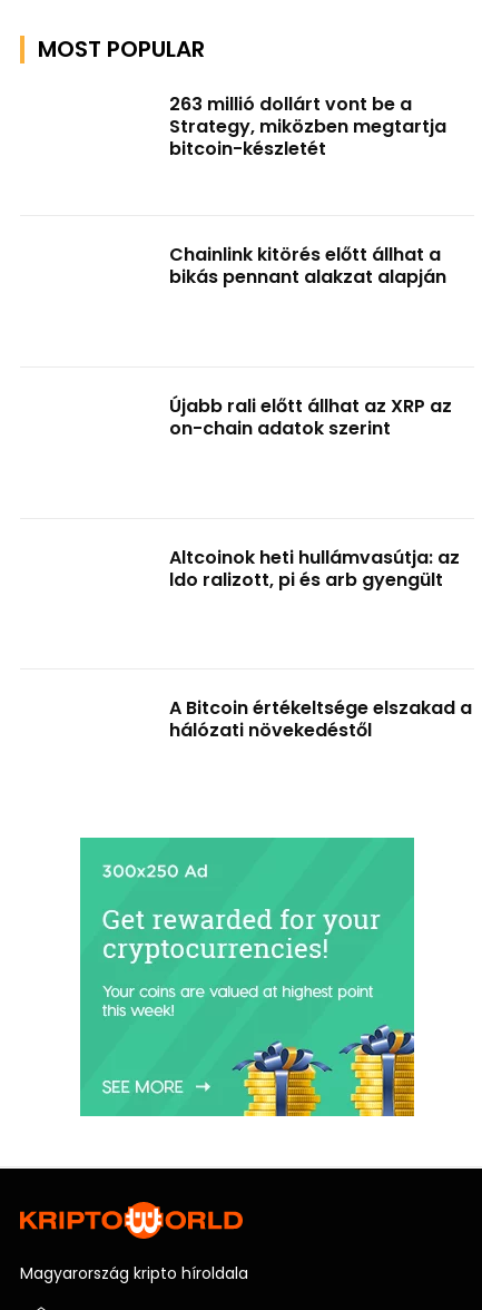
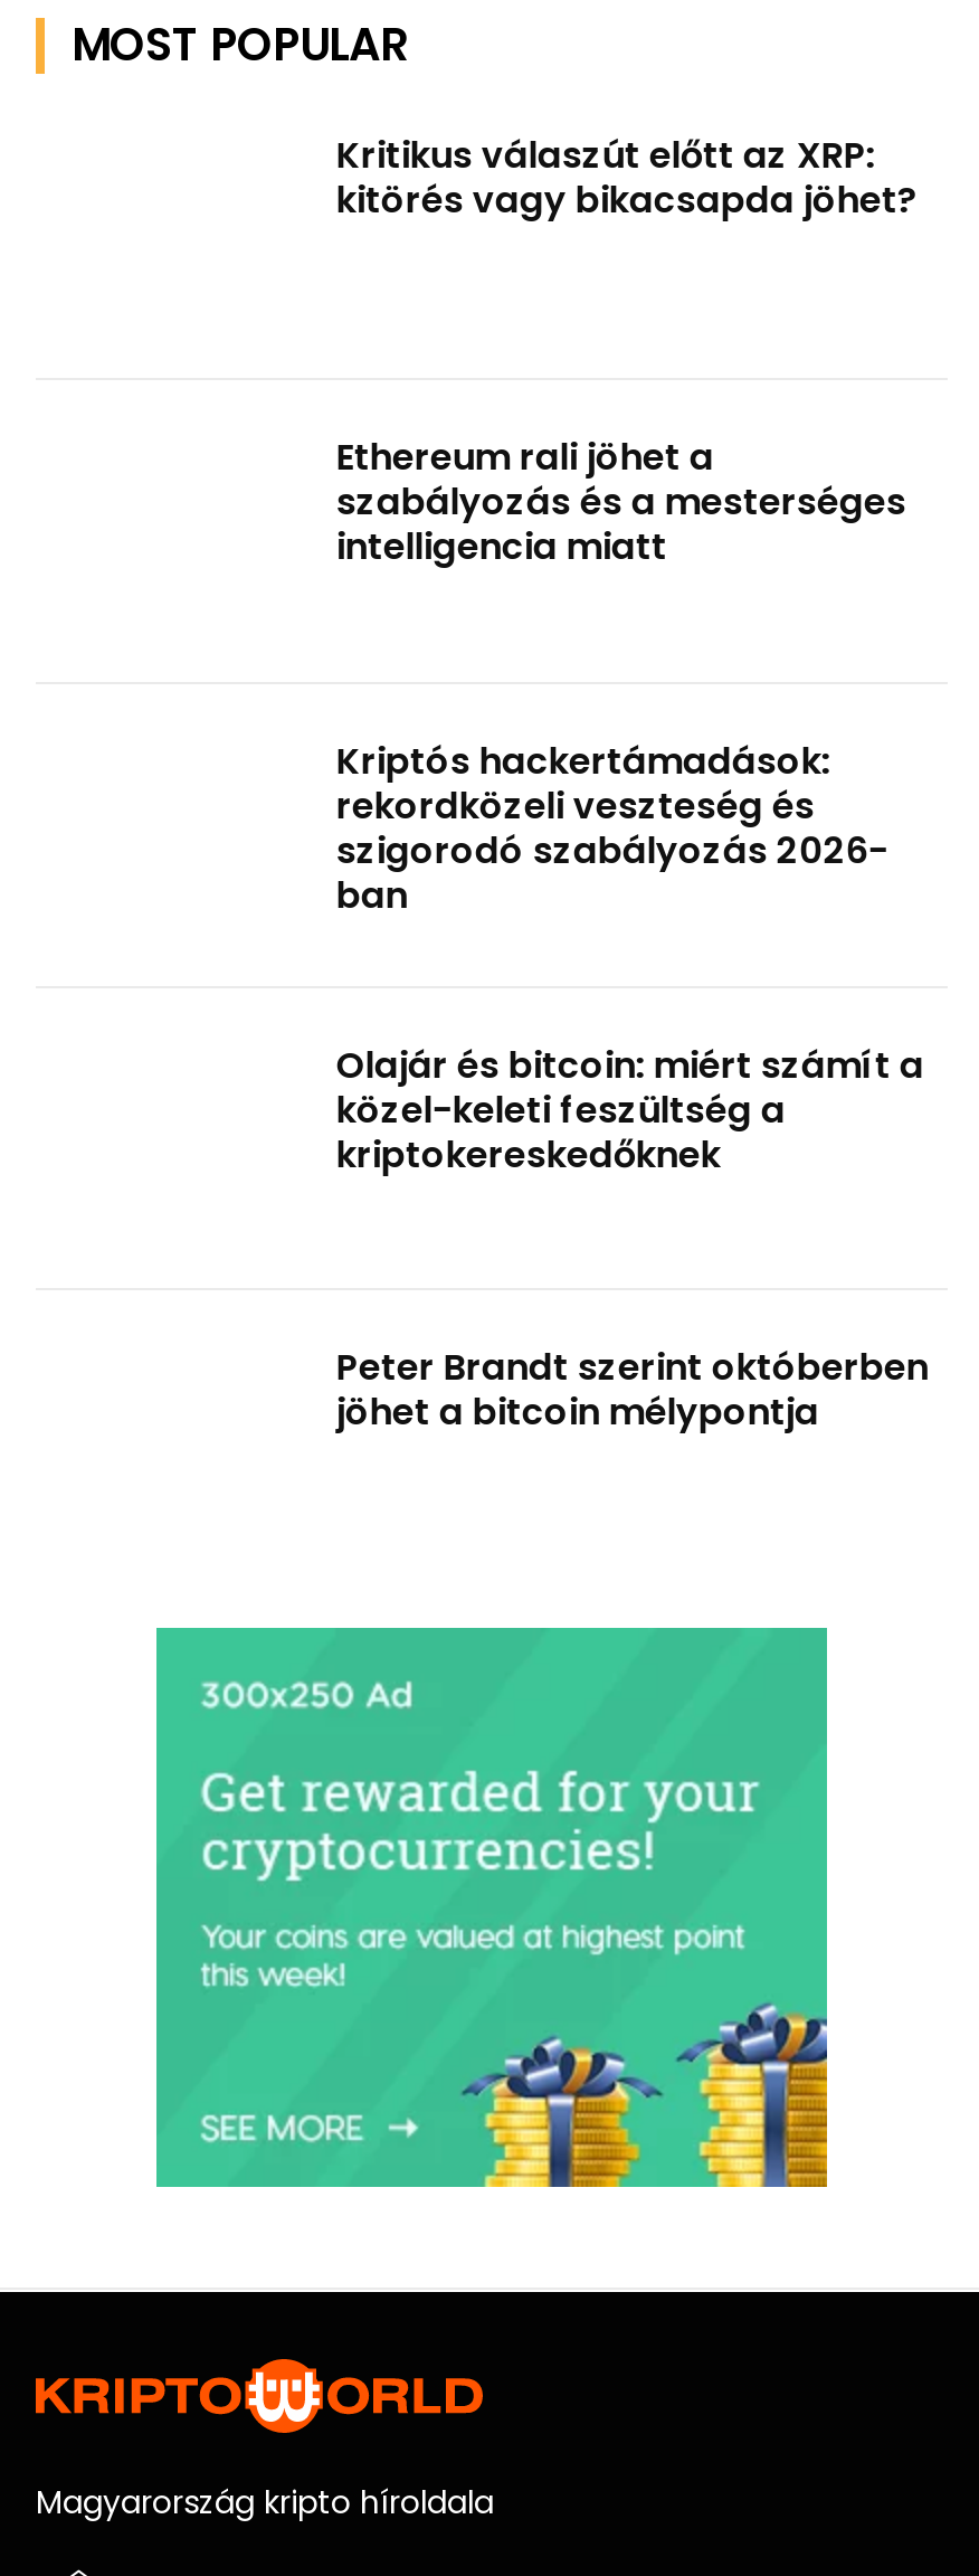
[170,91,447,161] 263 millió dollárt vont be a | Strategy, miközben megtartja | bitcoin-készletét -> [336,129,917,225] Kritikus válaszút előtt az XRP: | kitörés vagy bikacsapda jöhet?
[170,242,447,290] Chainlink kitörés előtt állhat a | bikás pennant alakzat alapján -> [336,432,906,573] Ethereum rali jöhet a | szabályozás és a mesterséges | intelligencia miatt
[170,393,452,441] Újabb rali előtt állhat az XRP az | on-chain adatok szerint -> [336,735,888,921] Kriptós hackertámadások: | rekordközeli veszteség és | szigorodó szabályozás 2026- | ban
[170,544,460,592] Altcoinok heti hullámvasútja: az | ldo ralizott, pi és arb gyengült -> [336,1039,924,1180] Olajár és bitcoin: miért számít a | közel-keleti feszültség a | kriptokereskedőknek
[170,695,472,743] A Bitcoin értékeltsége elszakad a | hálózati növekedéstől -> [336,1342,928,1438] Peter Brandt szerint októberben | jöhet a bitcoin mélypontja

